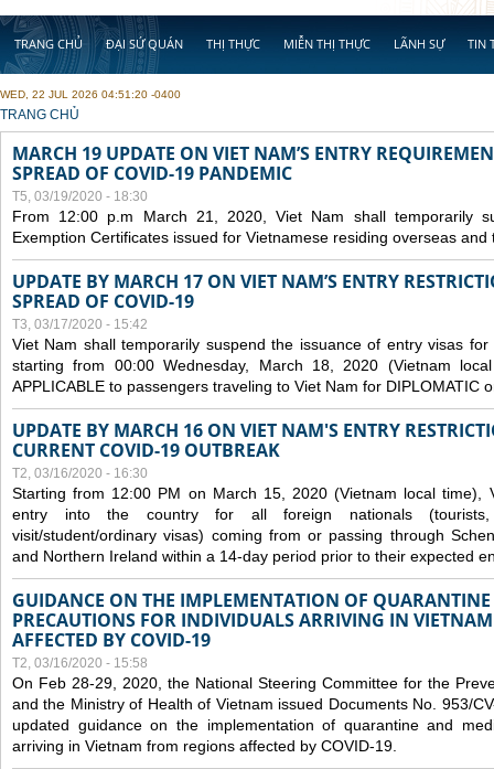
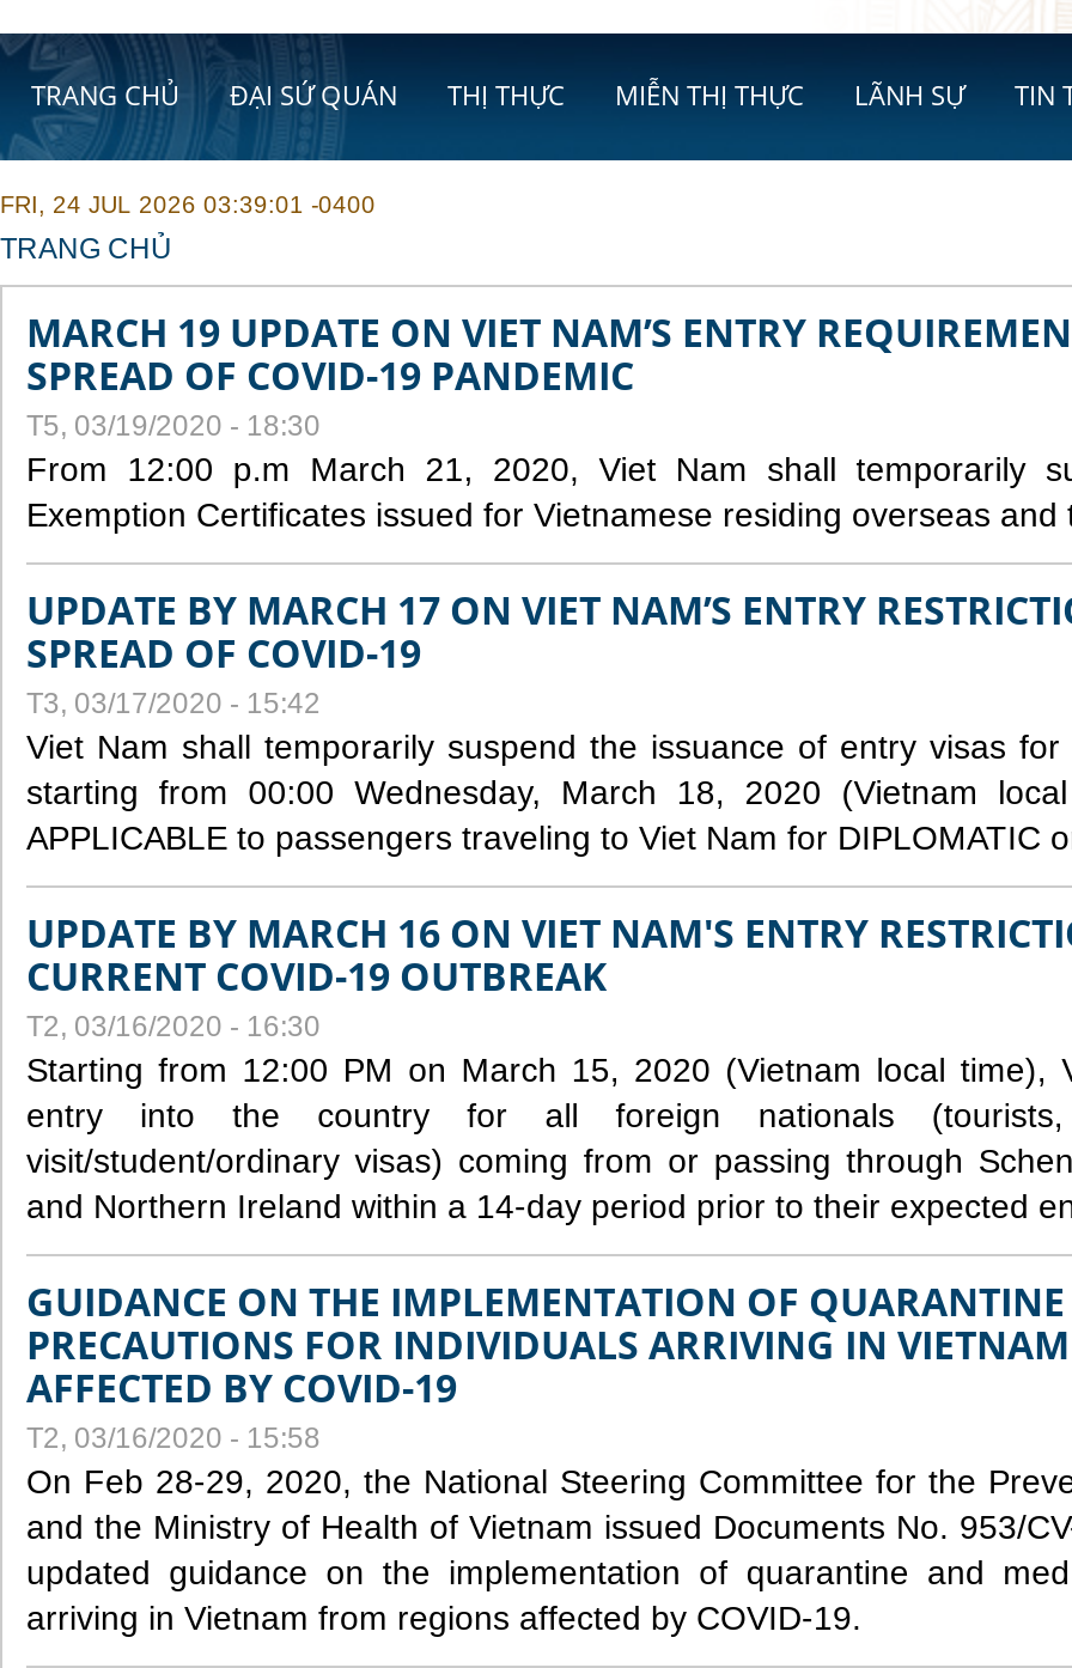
[0,88,181,100] WED, 22 JUL 2026 04:51:20 -0400 -> [0,191,376,218] FRI, 24 JUL 2026 03:39:01 -0400

